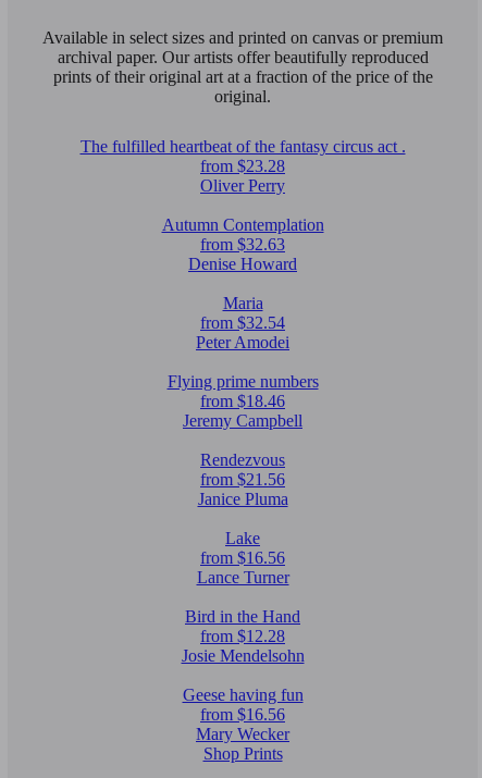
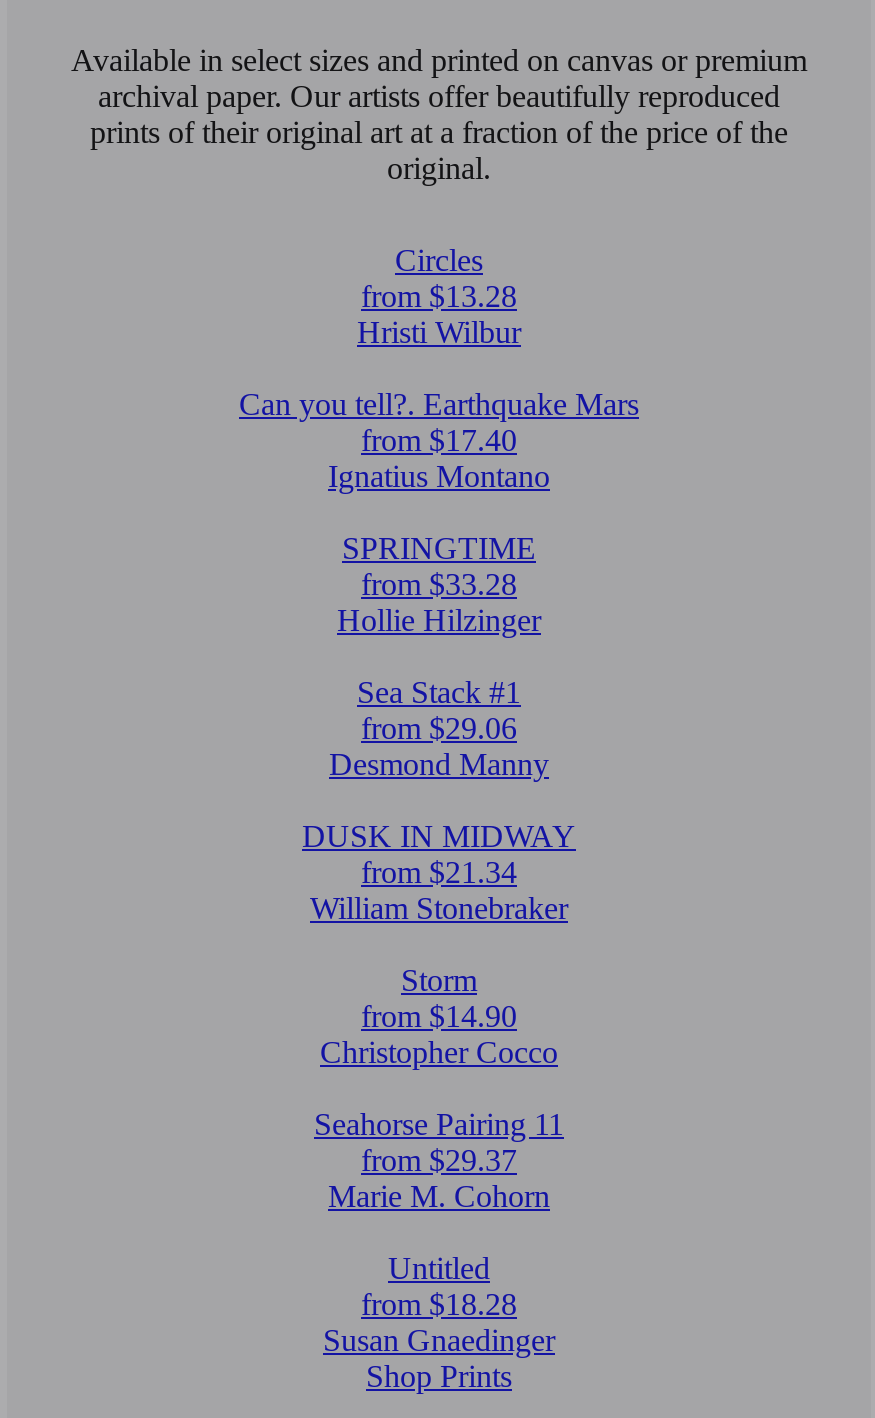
[80,137,405,194] The fulfilled heartbeat of the fantasy circus act . | from $23.28 | Oliver Perry -> [357,242,521,348] Circles | from $13.28 | Hristi Wilbur
[162,215,324,273] Autumn Contemplation | from $32.63 | Denise Howard -> [239,386,639,492] Can you tell?. Earthquake Mars | from $17.40 | Ignatius Montano
[196,293,289,351] Maria | from $32.54 | Peter Amodei -> [337,530,541,636] SPRINGTIME | from $33.28 | Hollie Hilzinger
[167,372,318,429] Flying prime numbers | from $18.46 | Jeremy Campbell -> [329,674,549,780] Sea Stack #1 | from $29.06 | Desmond Manny
[197,450,288,508] Rendezvous | from $21.56 | Janice Pluma -> [302,818,576,924] DUSK IN MIDWAY | from $21.34 | William Stonebraker
[196,528,289,586] Lake | from $16.56 | Lance Turner -> [320,962,558,1068] Storm | from $14.90 | Christopher Cocco
[181,607,304,664] Bird in the Hand | from $12.28 | Josie Mendelsohn -> [314,1106,564,1212] Seahorse Pairing 11 | from $29.37 | Marie M. Cohorn
[182,685,303,743] Geese having fun | from $16.56 | Mary Wecker -> [323,1250,555,1356] Untitled | from $18.28 | Susan Gnaedinger

